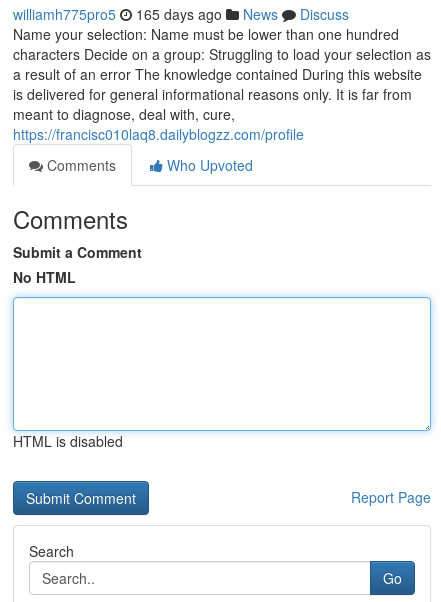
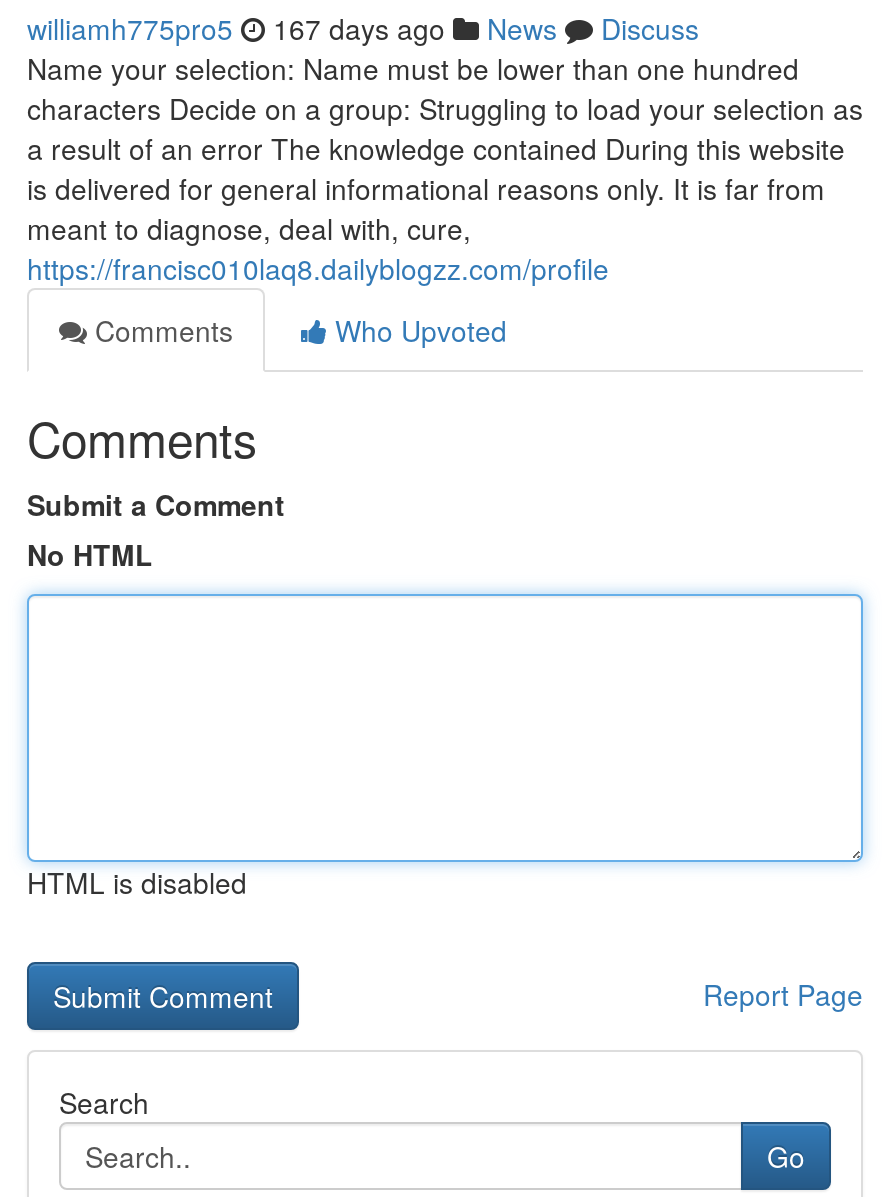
[13,4,349,24] williamh775pro5 165 days ago News Discuss -> [27,8,699,48] williamh775pro5 167 days ago News Discuss

